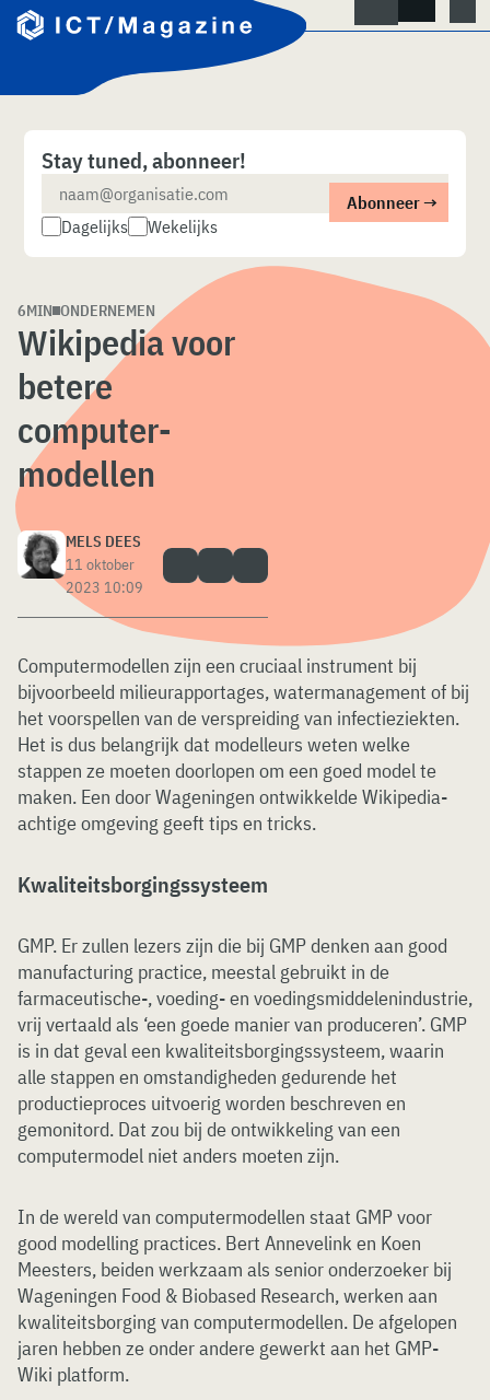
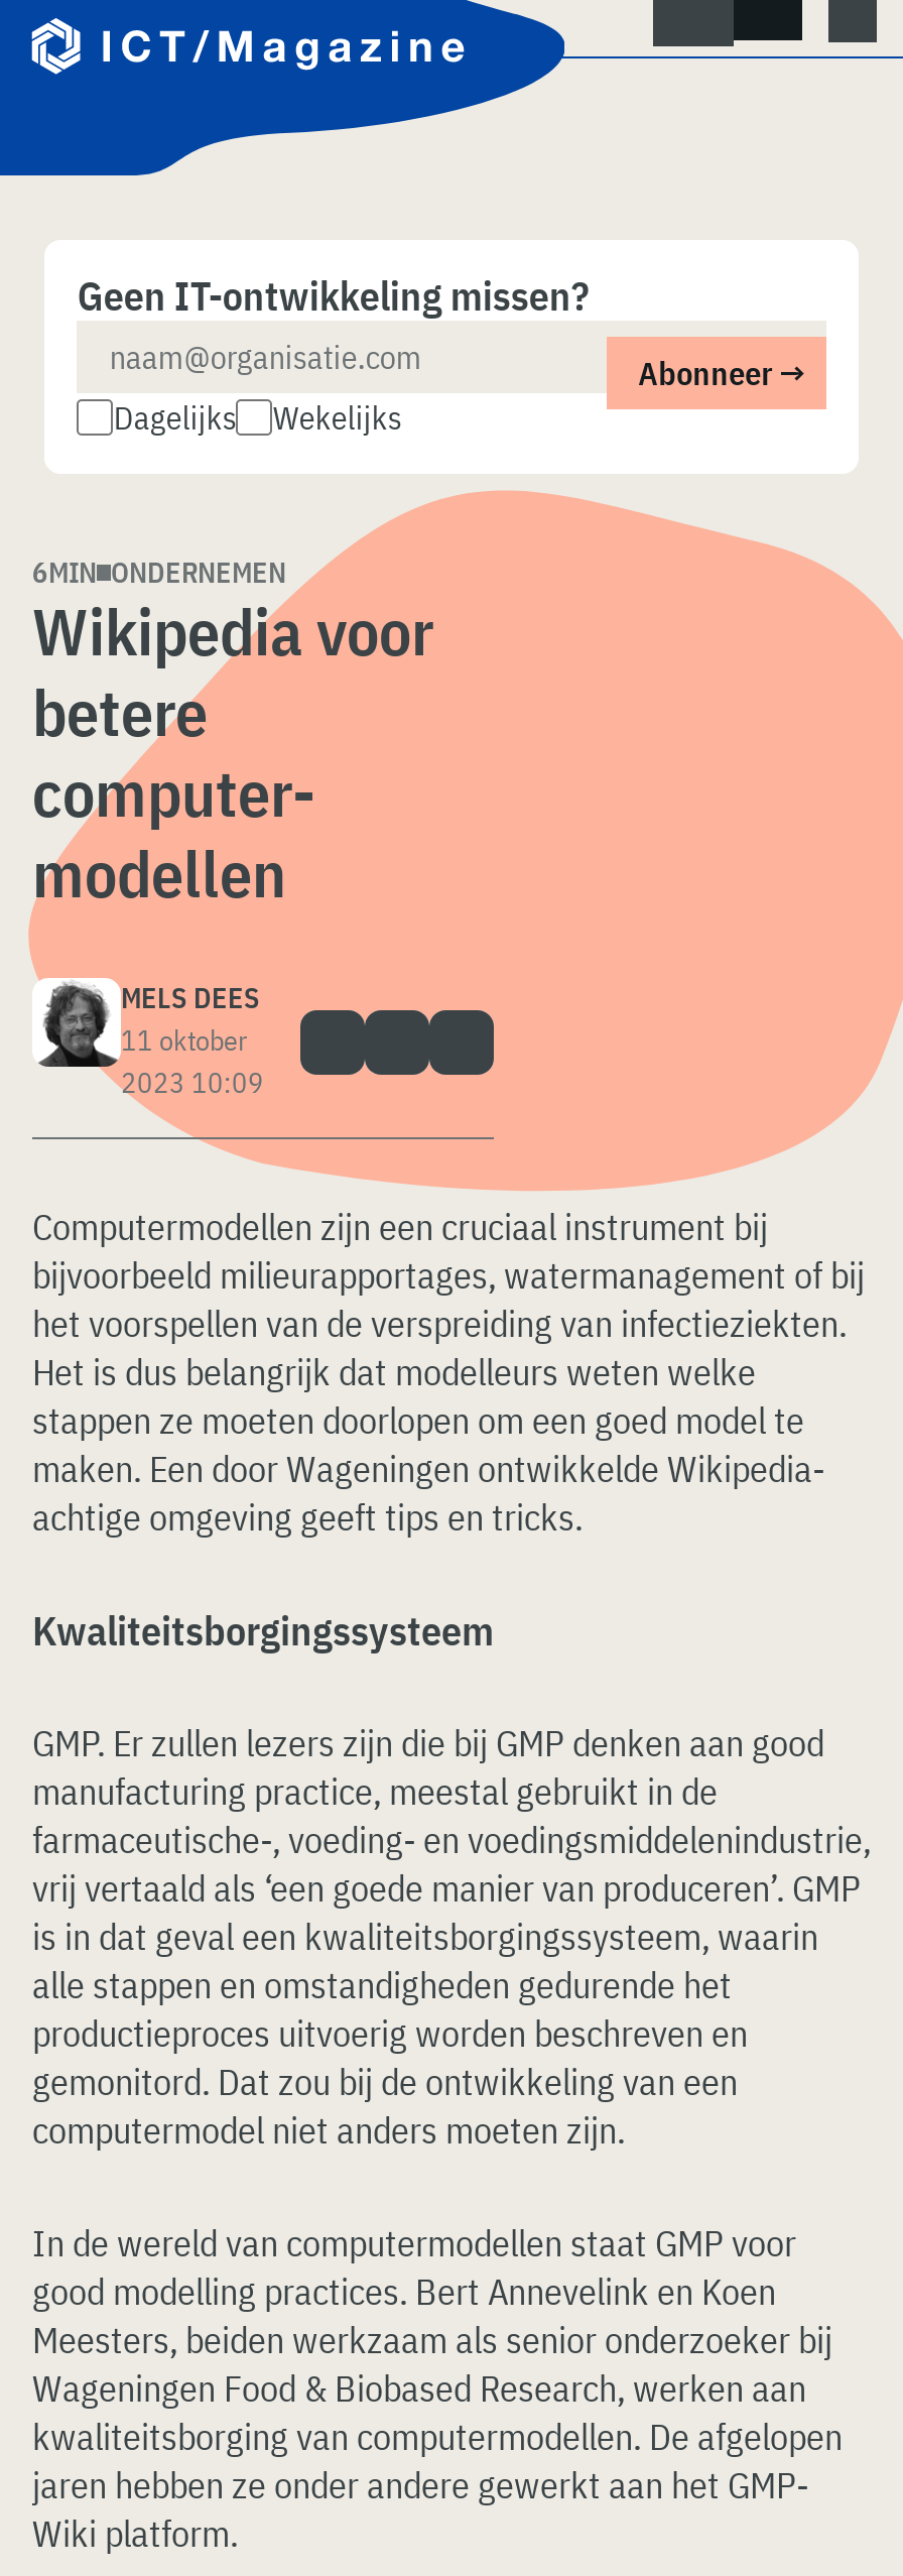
[42,145,247,175] Stay tuned, abonneer! -> [77,268,589,323] Geen IT-ontwikkeling missen?

